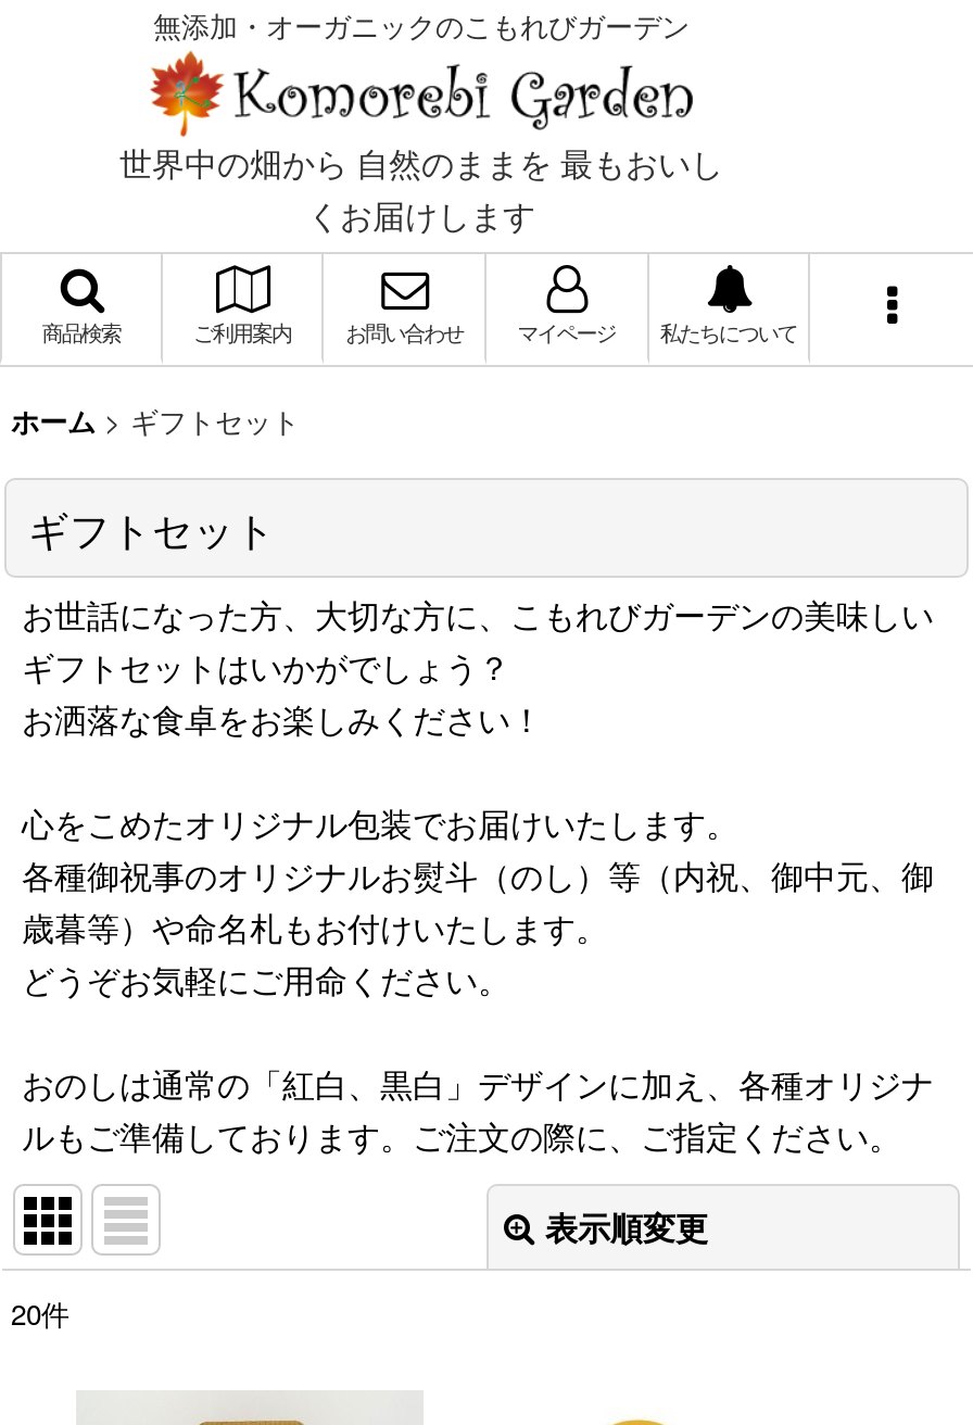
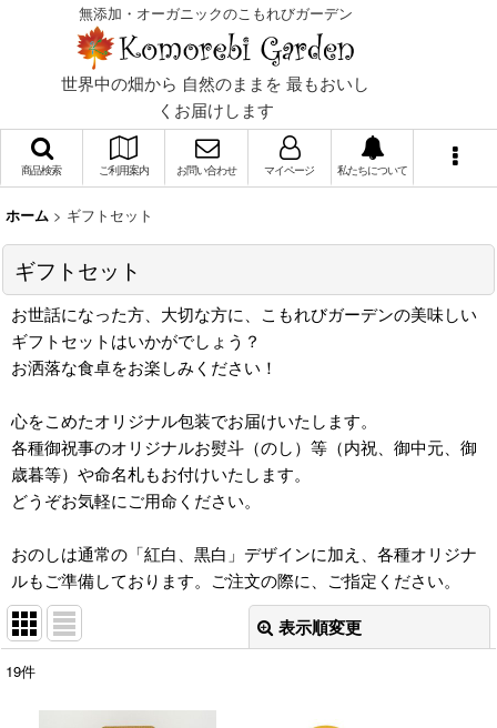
[11,1293,69,1334] 20件 -> [6,661,35,682] 19件

